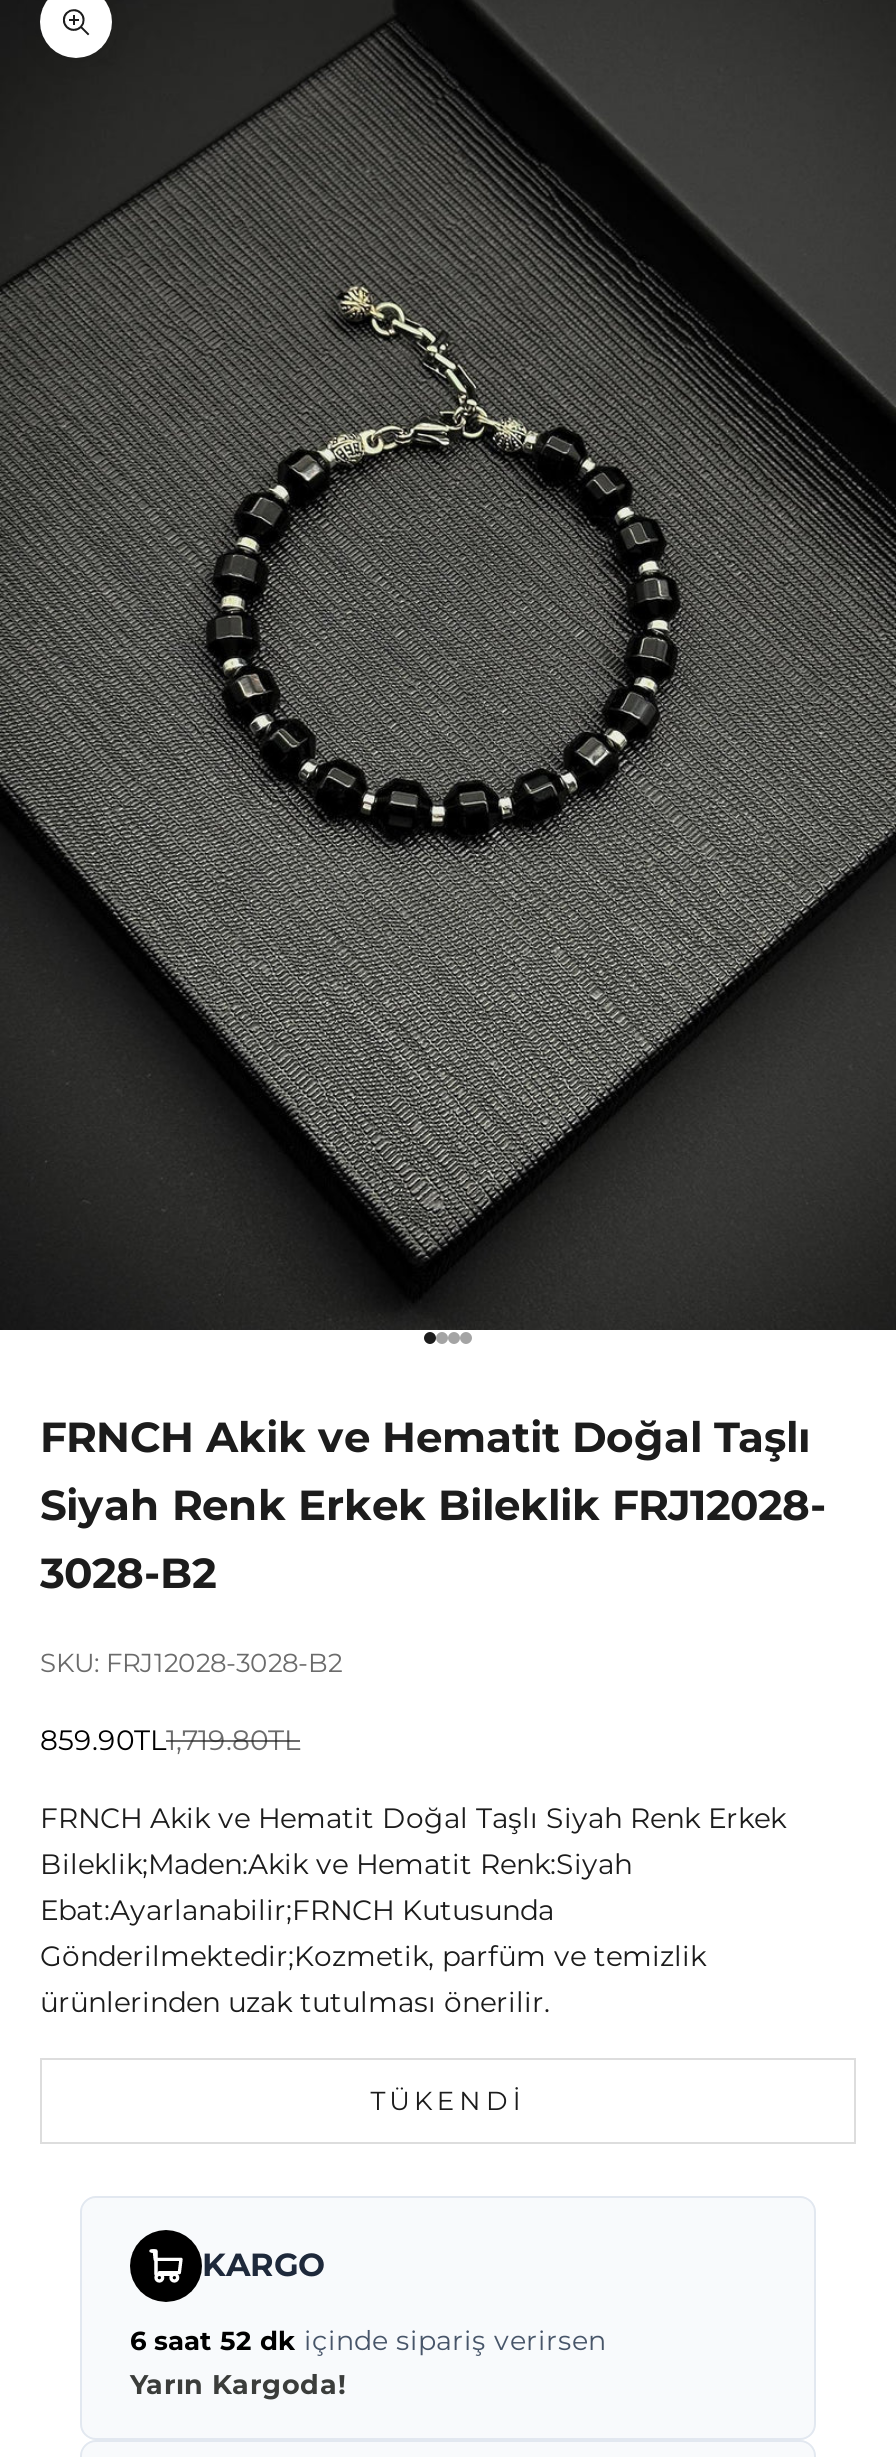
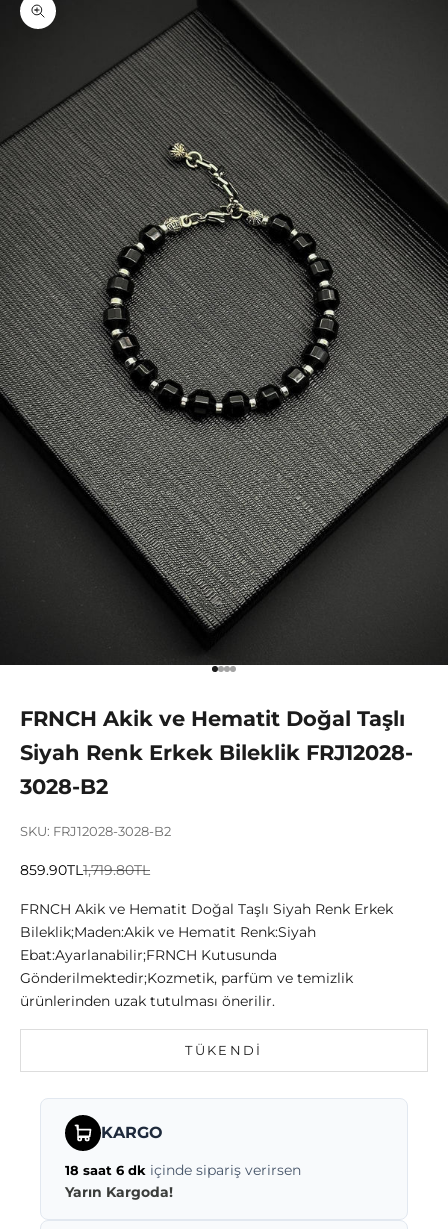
[130,2324,606,2356] 6 saat 52 dk içinde sipariş verirsen -> [65,1162,301,1178] 18 saat 6 dk içinde sipariş verirsen

